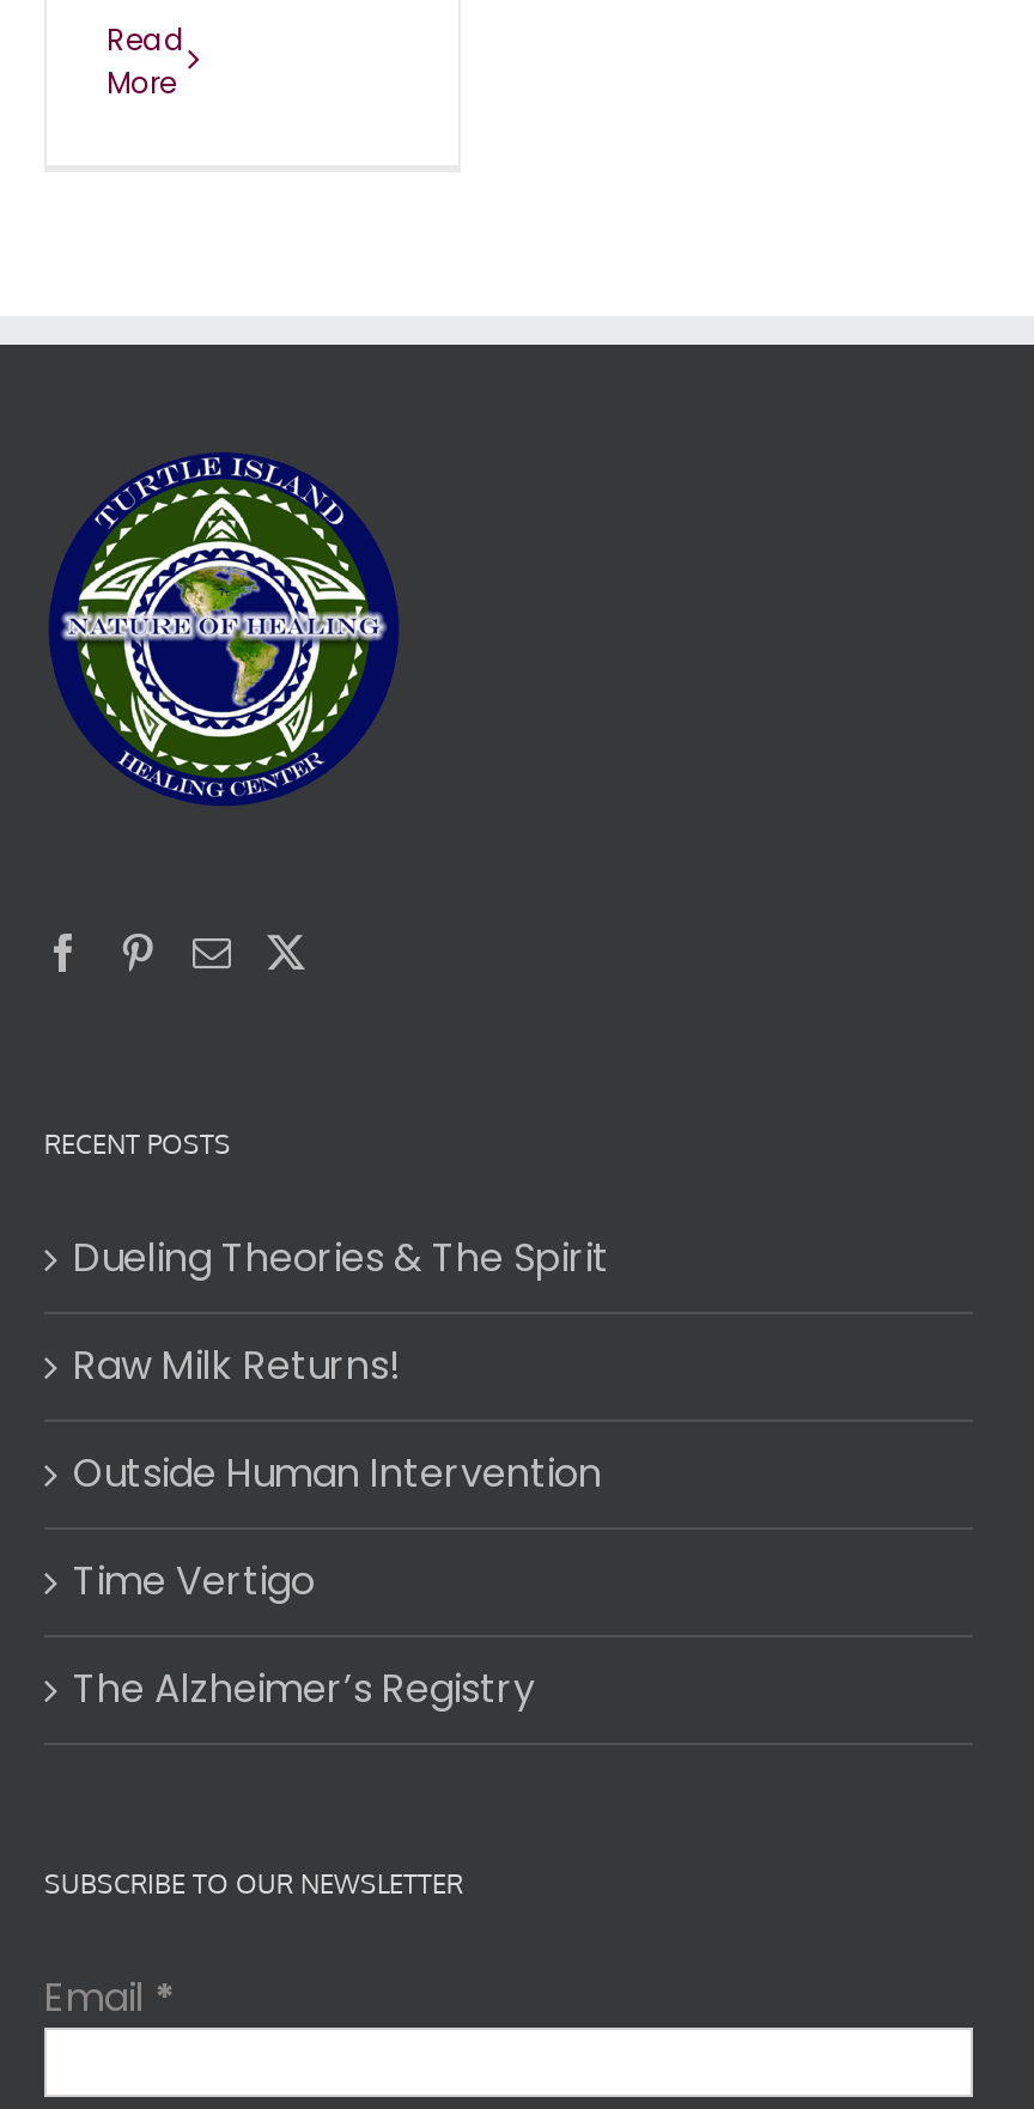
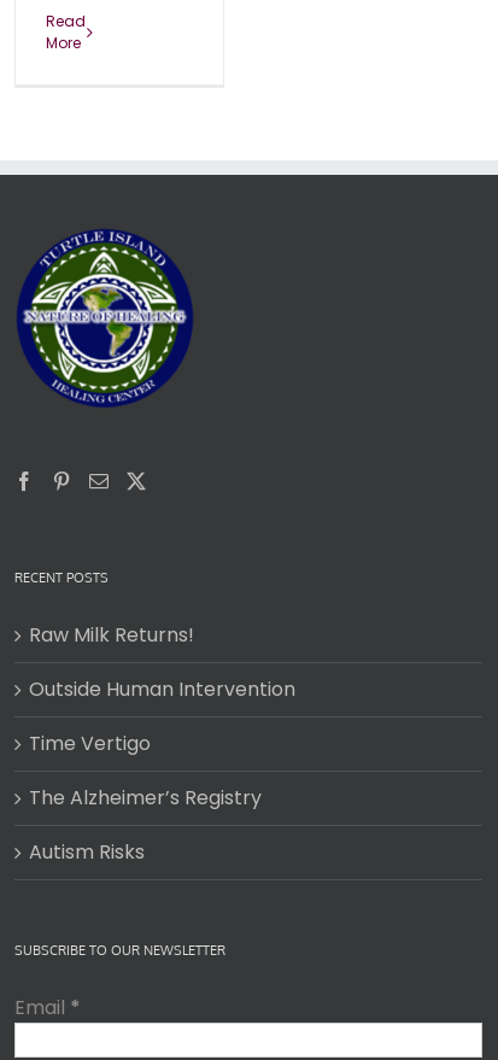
[73,1230,609,1286] Dueling Theories & The Spirit -> none
moved [73,1338,602,1716] -> [29,621,295,812]: Raw Milk Returns! | Outside Human Intervention | Time Vertigo | The Alzheimer’s Registry
none -> [29,838,145,866] Autism Risks

